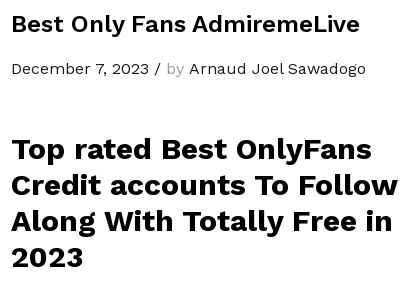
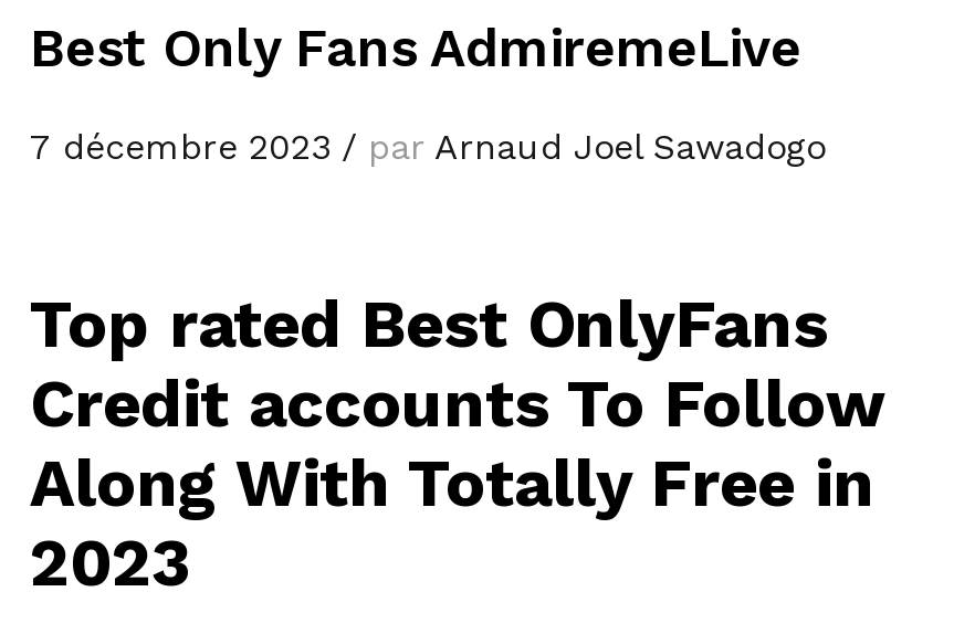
[11,59,366,78] December 7, 2023 / by Arnaud Joel Sawadogo -> [30,126,826,168] 7 décembre 2023 / par Arnaud Joel Sawadogo

